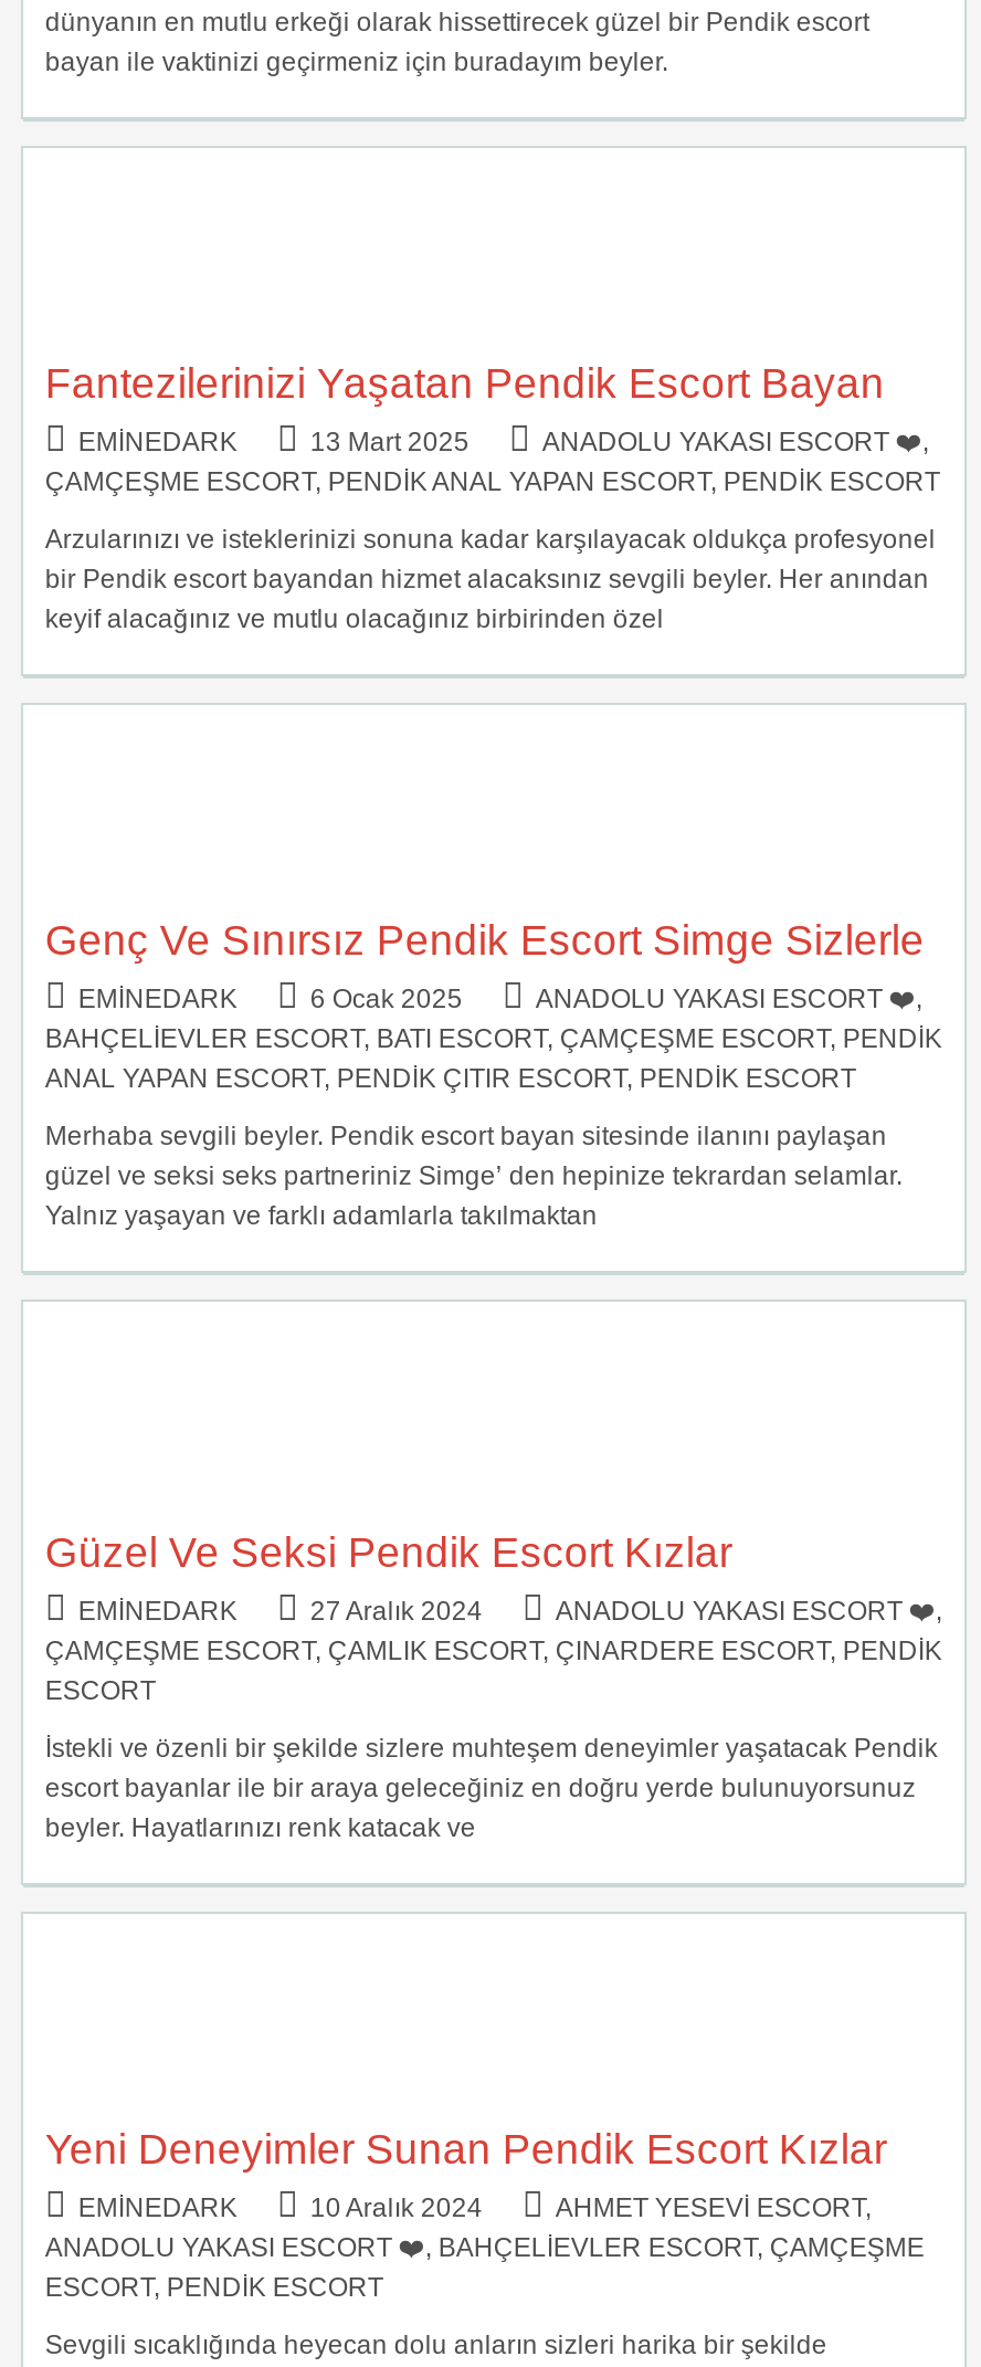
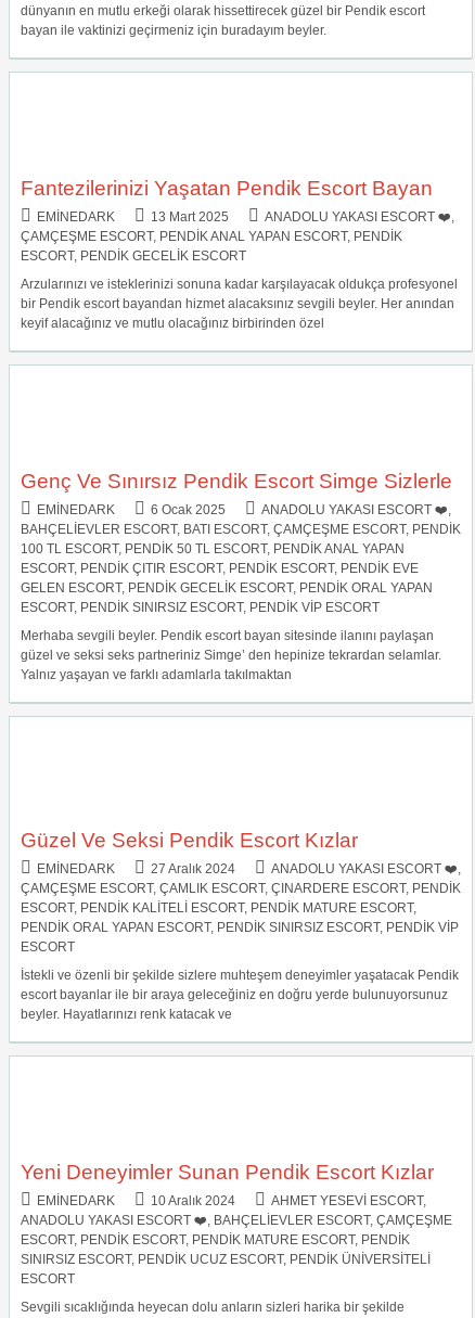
[45,466,940,497] ÇAMÇEŞME ESCORT, PENDIK ANAL YAPAN ESCORT, PENDIK ESCORT -> [20,229,402,263] ÇAMÇEŞME ESCORT, PENDIK ANAL YAPAN ESCORT, PENDIK | ESCORT, PENDIK GECELIK ESCORT
[45,1063,856,1094] ANAL YAPAN ESCORT, PENDIK ÇITIR ESCORT, PENDIK ESCORT -> [20,541,433,615] 100 TL ESCORT, PENDIK 50 TL ESCORT, PENDIK ANAL YAPAN | ESCORT, PENDIK ÇITIR ESCORT, PENDIK ESCORT, PENDIK EVE | GELEN ESCORT, PENDIK GECELIK ESCORT, PENDIK ORAL YAPAN | ESCORT, PENDIK SINIRSIZ ESCORT, PENDIK VIP ESCORT
none -> [20,900,459,935] ESCORT, PENDIK KALITELI ESCORT, PENDIK MATURE ESCORT, | PENDIK ORAL YAPAN ESCORT, PENDIK SINIRSIZ ESCORT, PENDIK VIP
[45,2272,383,2303] ESCORT, PENDIK ESCORT -> [20,1232,430,1287] ESCORT, PENDIK ESCORT, PENDIK MATURE ESCORT, PENDIK | SINIRSIZ ESCORT, PENDIK UCUZ ESCORT, PENDIK ÜNIVERSITELI | ESCORT

